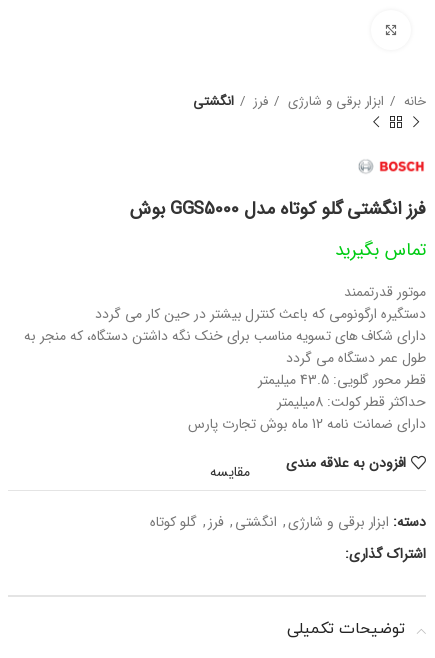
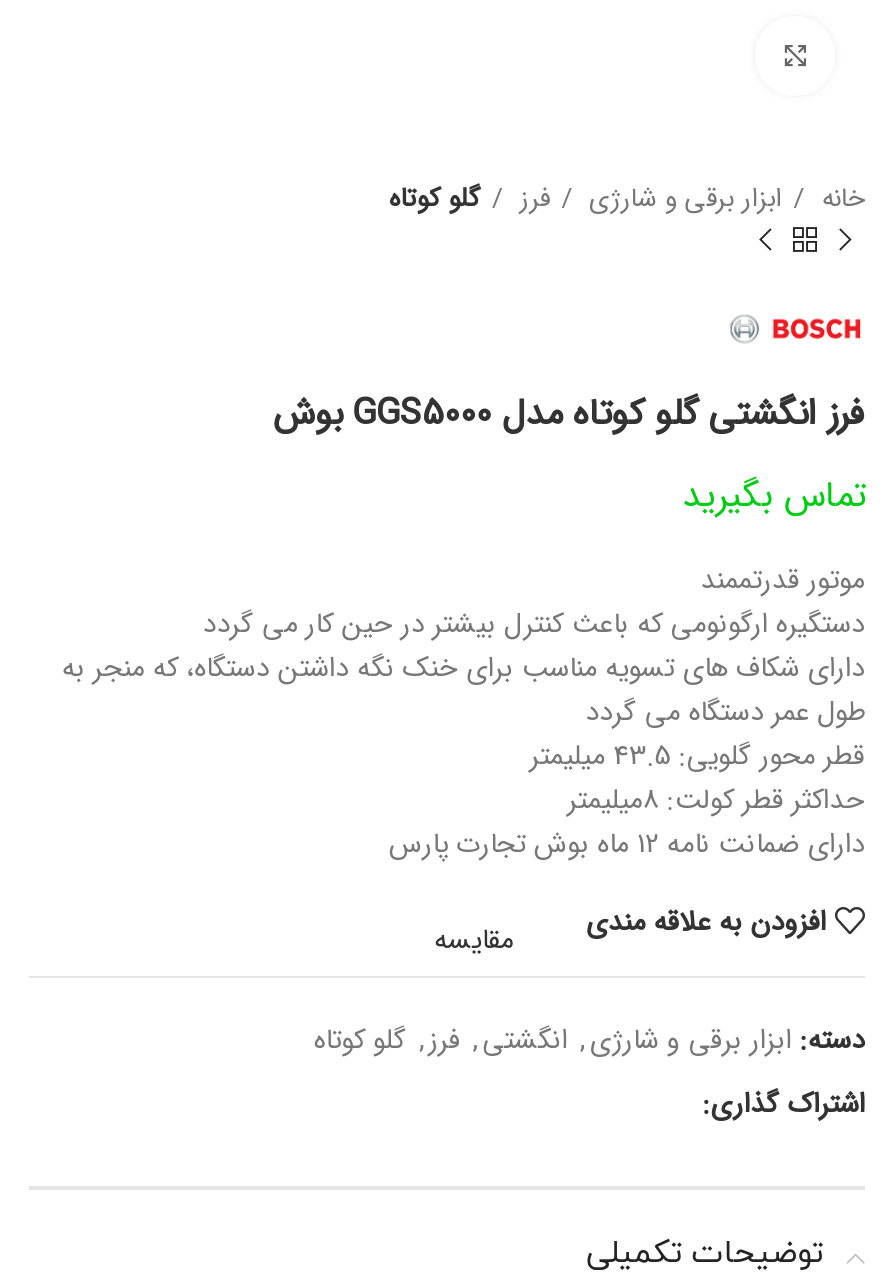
[193,91,233,112] انگشتی -> [389,178,480,220] گلو کوتاه

